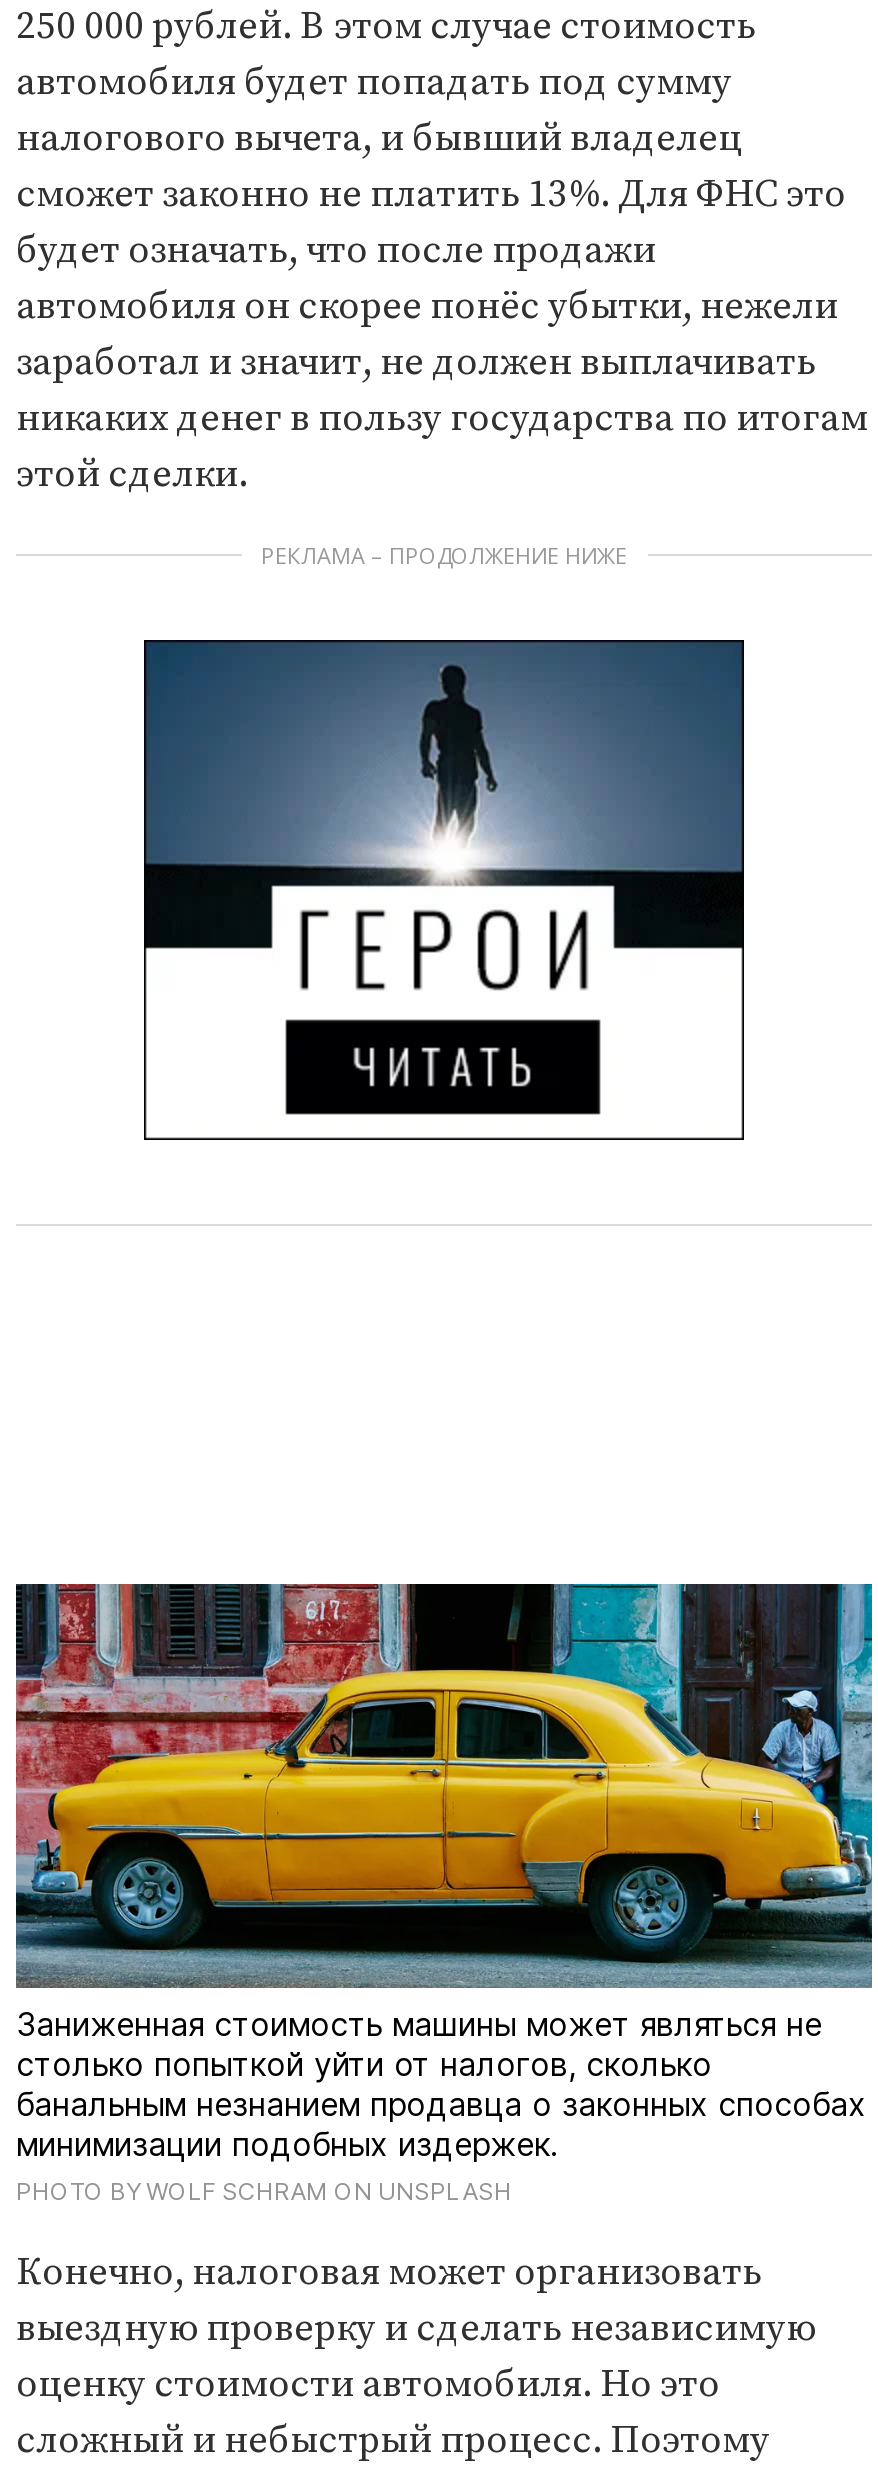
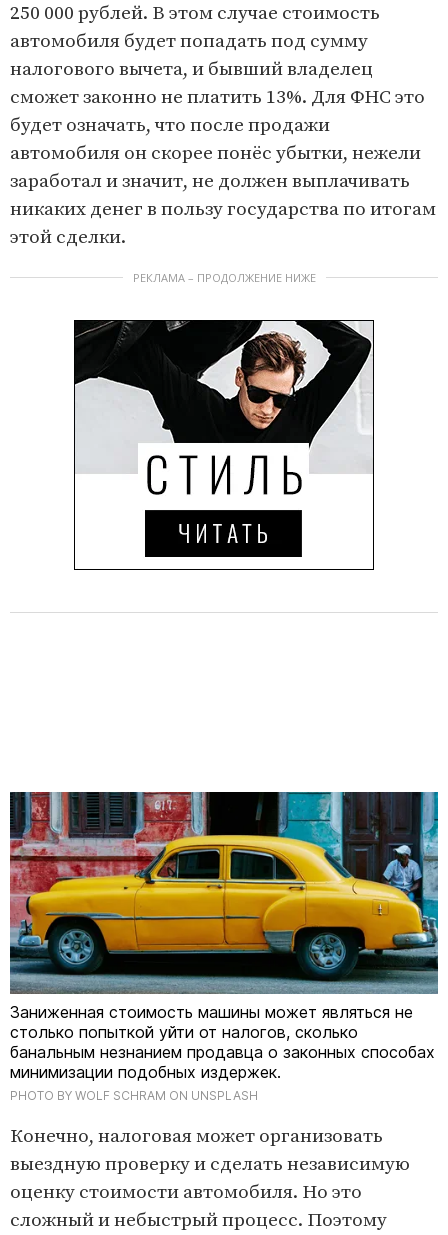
[144,640,744,992] [image] -> [74,320,374,496] [image]

